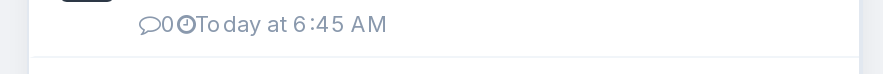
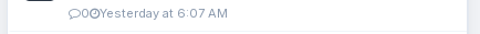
[195,10,387,38] Today at 6:45 AM -> [100,5,228,21] Yesterday at 6:07 AM

